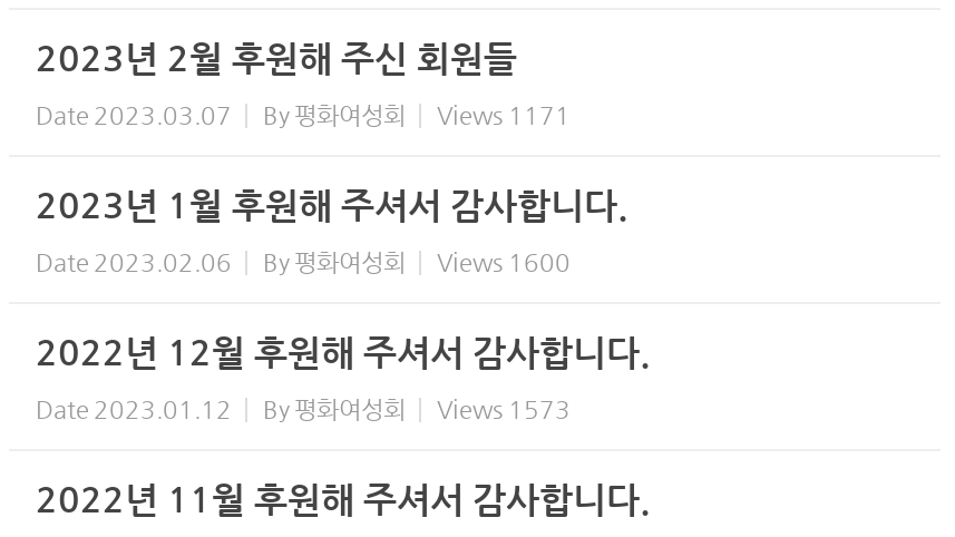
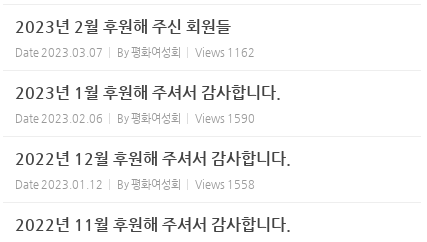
[36,102,571,131] Date 2023.03.07 By 평화여성회 Views 1171 -> [15,46,255,59] Date 2023.03.07 By 평화여성회 Views 1162
[36,249,571,278] Date 2023.02.06 By 평화여성회 Views 1600 -> [15,112,255,125] Date 2023.02.06 By 평화여성회 Views 1590
[36,396,571,425] Date 2023.01.12 By 평화여성회 Views 1573 -> [15,178,255,191] Date 2023.01.12 By 평화여성회 Views 1558

